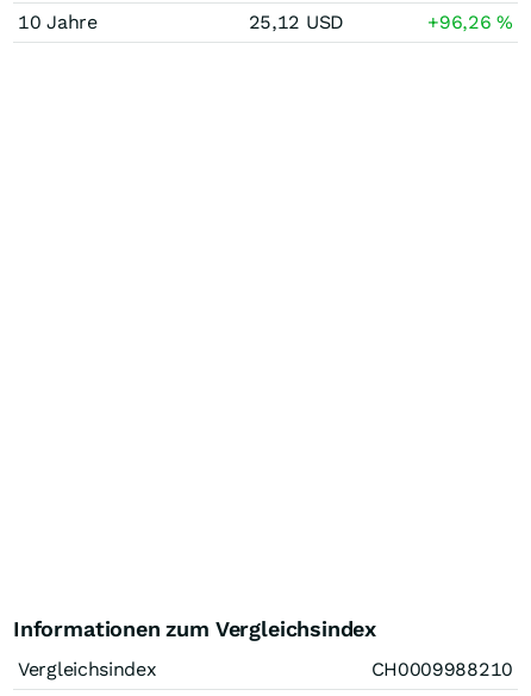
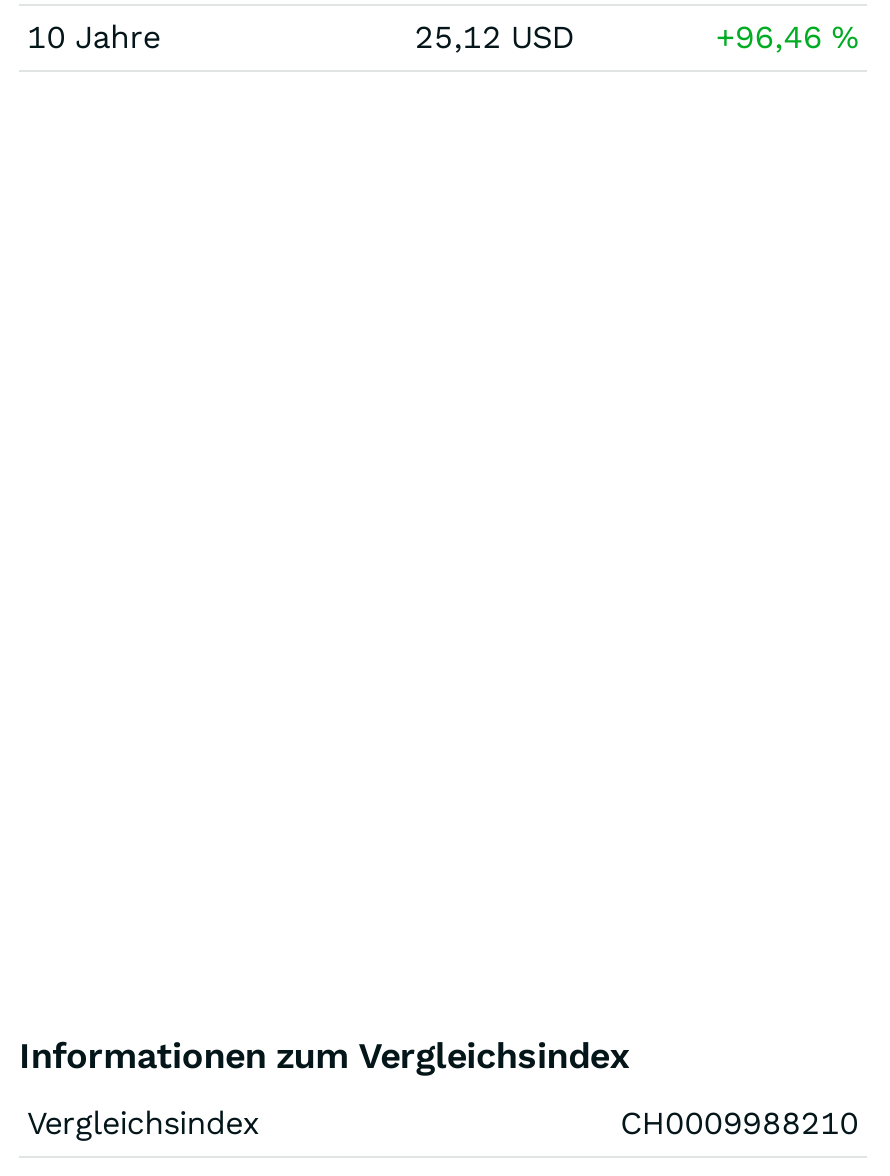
[428,11,513,33] +96,26% -> [716,18,859,56] +96,46%

